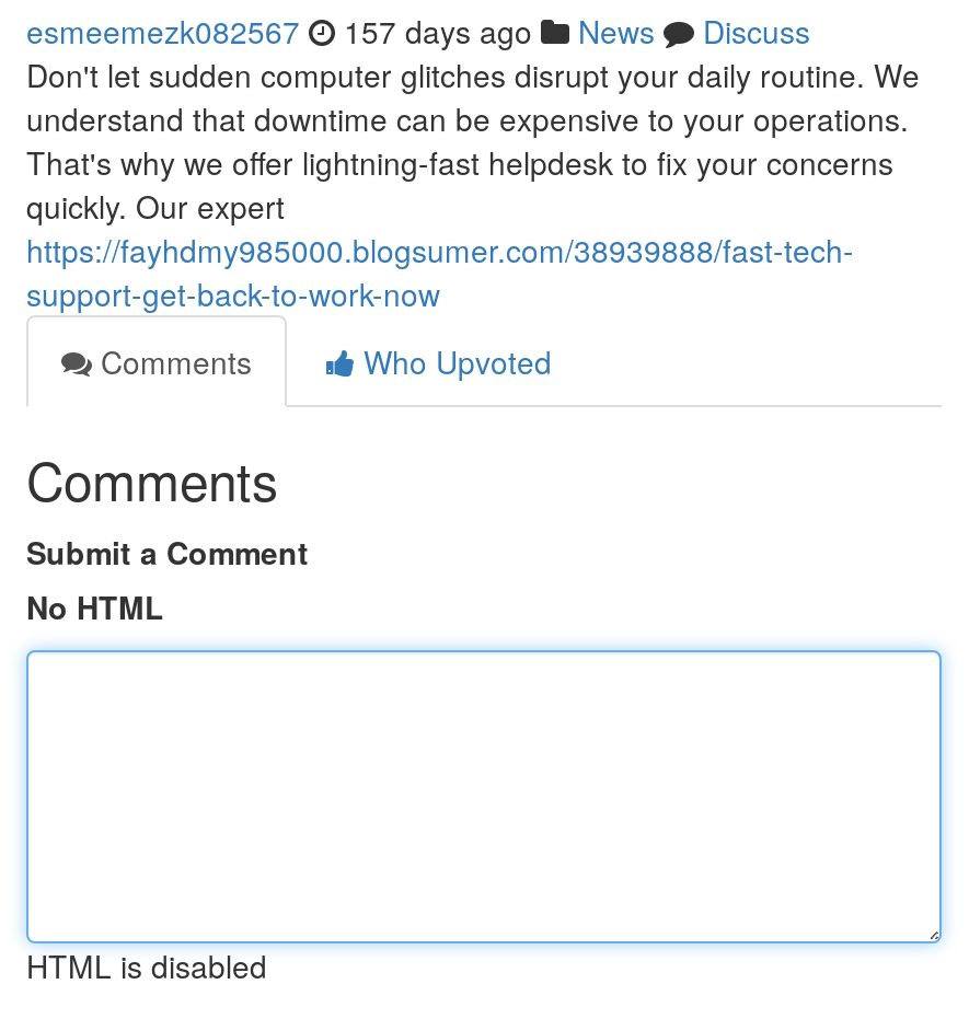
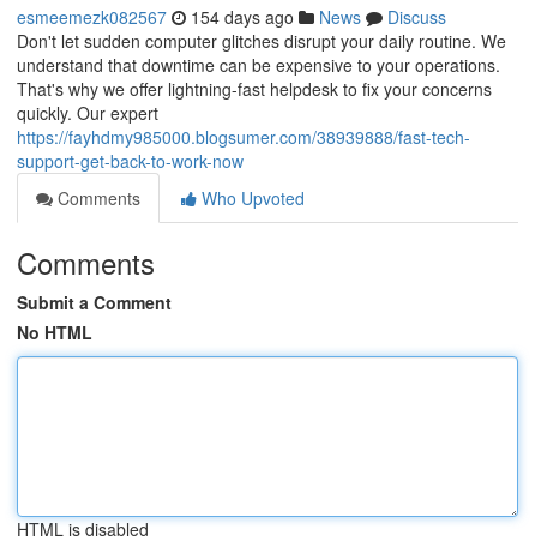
[26,9,810,53] esmeemezk082567 157 days ago News Discuss -> [17,5,446,29] esmeemezk082567 154 days ago News Discuss

